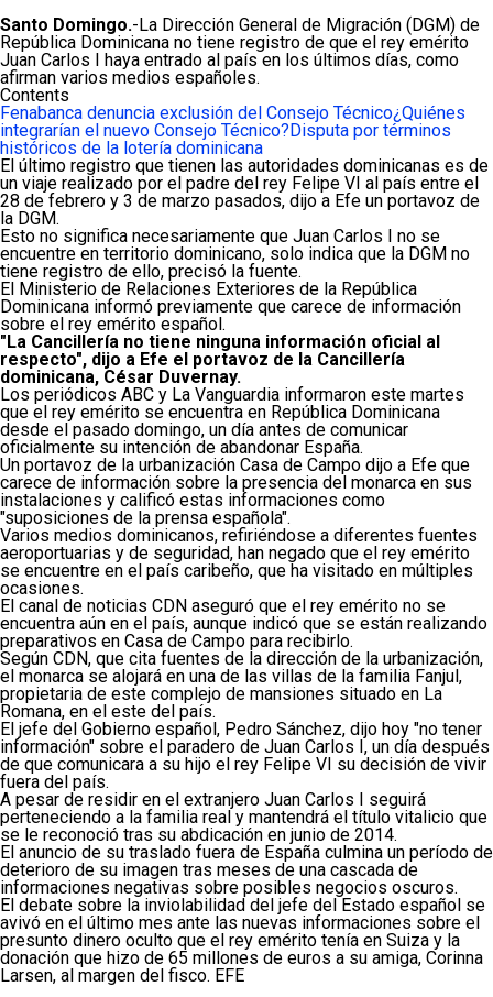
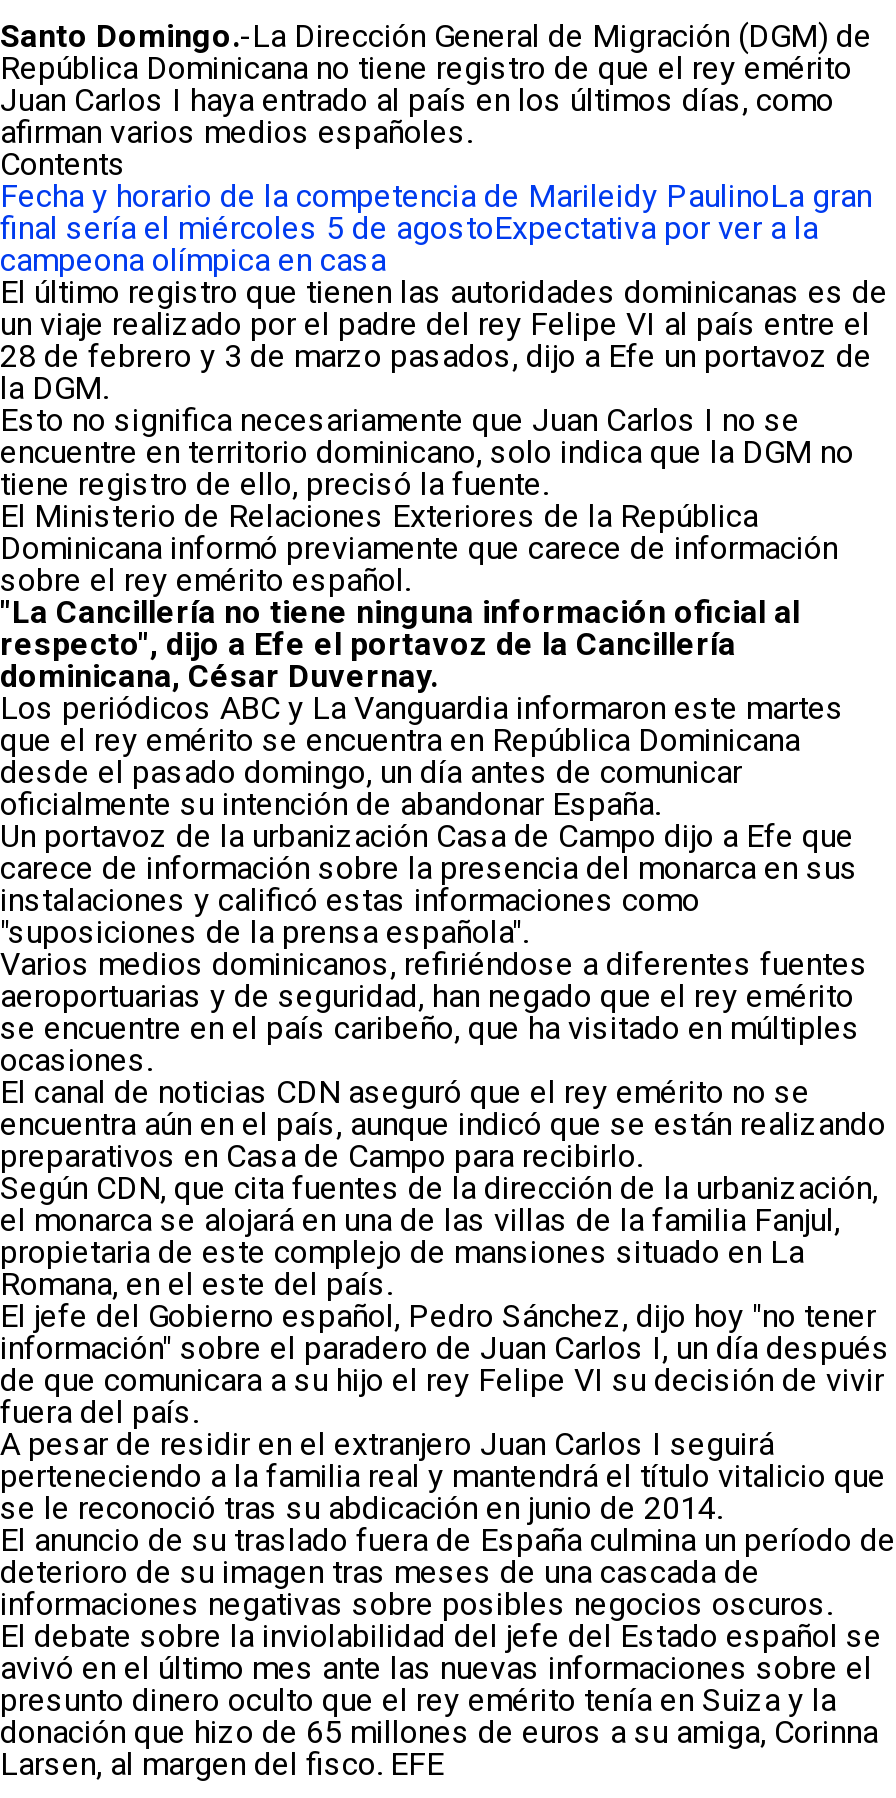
[0,103,465,159] Fenabanca denuncia exclusión del Consejo Técnico¿Quiénes | integrarían el nuevo Consejo Técnico?Disputa por términos | históricos de la lotería dominicana -> [0,178,872,280] Fecha y horario de la competencia de Marileidy PaulinoLa gran | final sería el miércoles 5 de agostoExpectativa por ver a la | campeona olímpica en casa

